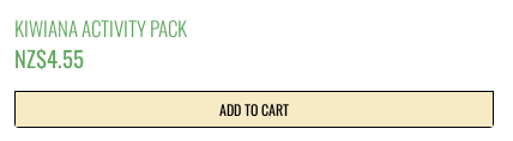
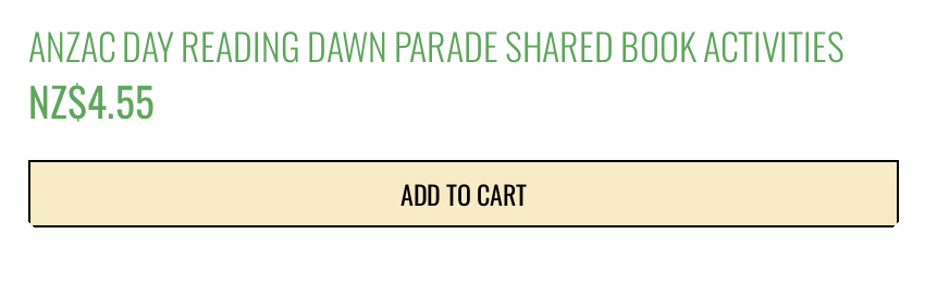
[14,13,187,43] KIWIANA ACTIVITY PACK -> [28,18,844,72] ANZAC DAY READING DAWN PARADE SHARED BOOK ACTIVITIES

